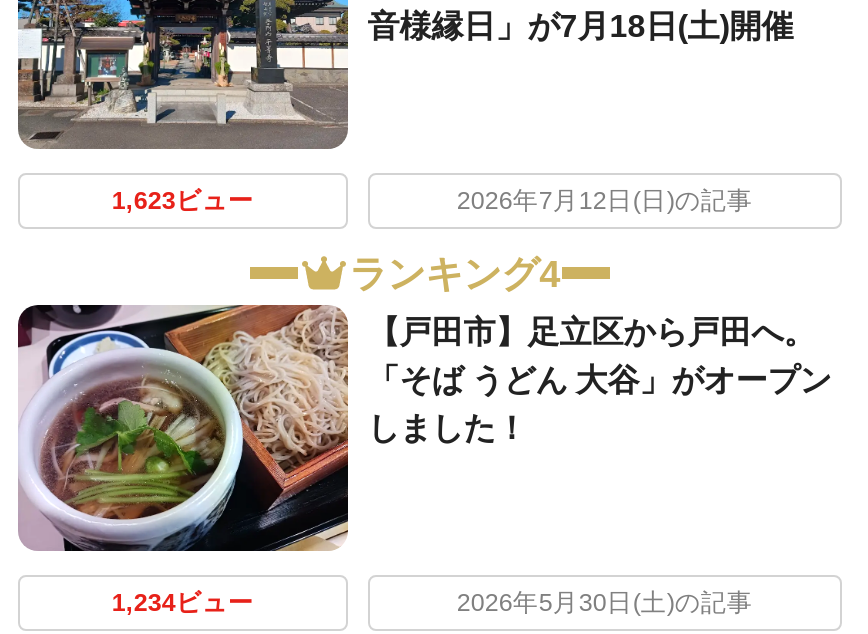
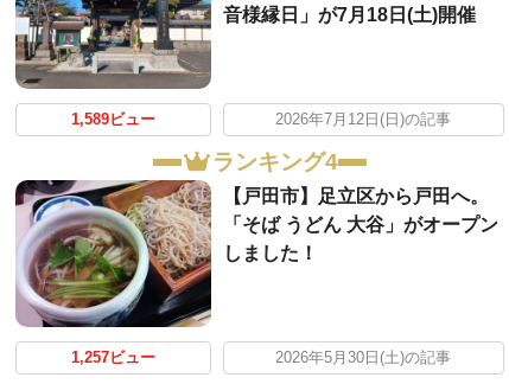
[112,187,254,215] 1,623ビュー -> [71,111,155,128] 1,589ビュー
[112,590,254,618] 1,234ビュー -> [71,350,155,366] 1,257ビュー

